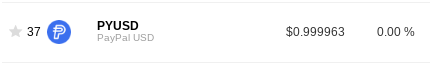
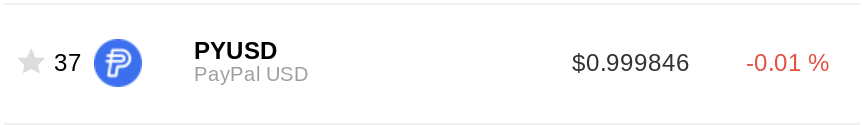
[286,25,345,39] $0.999963 -> [572,49,690,77] $0.999846
[377,25,415,39] 0.00 % -> [746,49,830,77] -0.01 %

